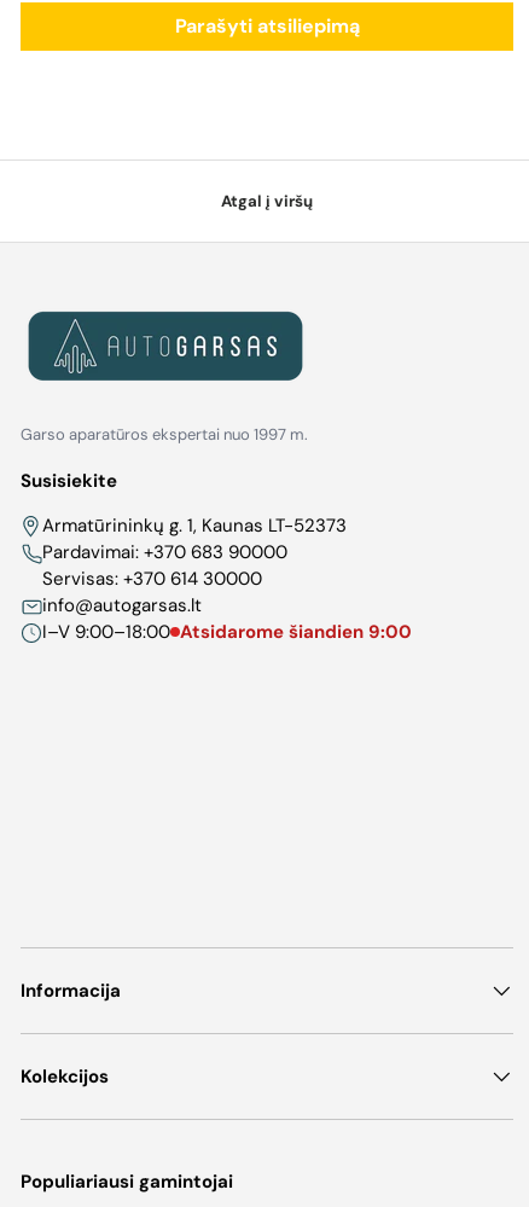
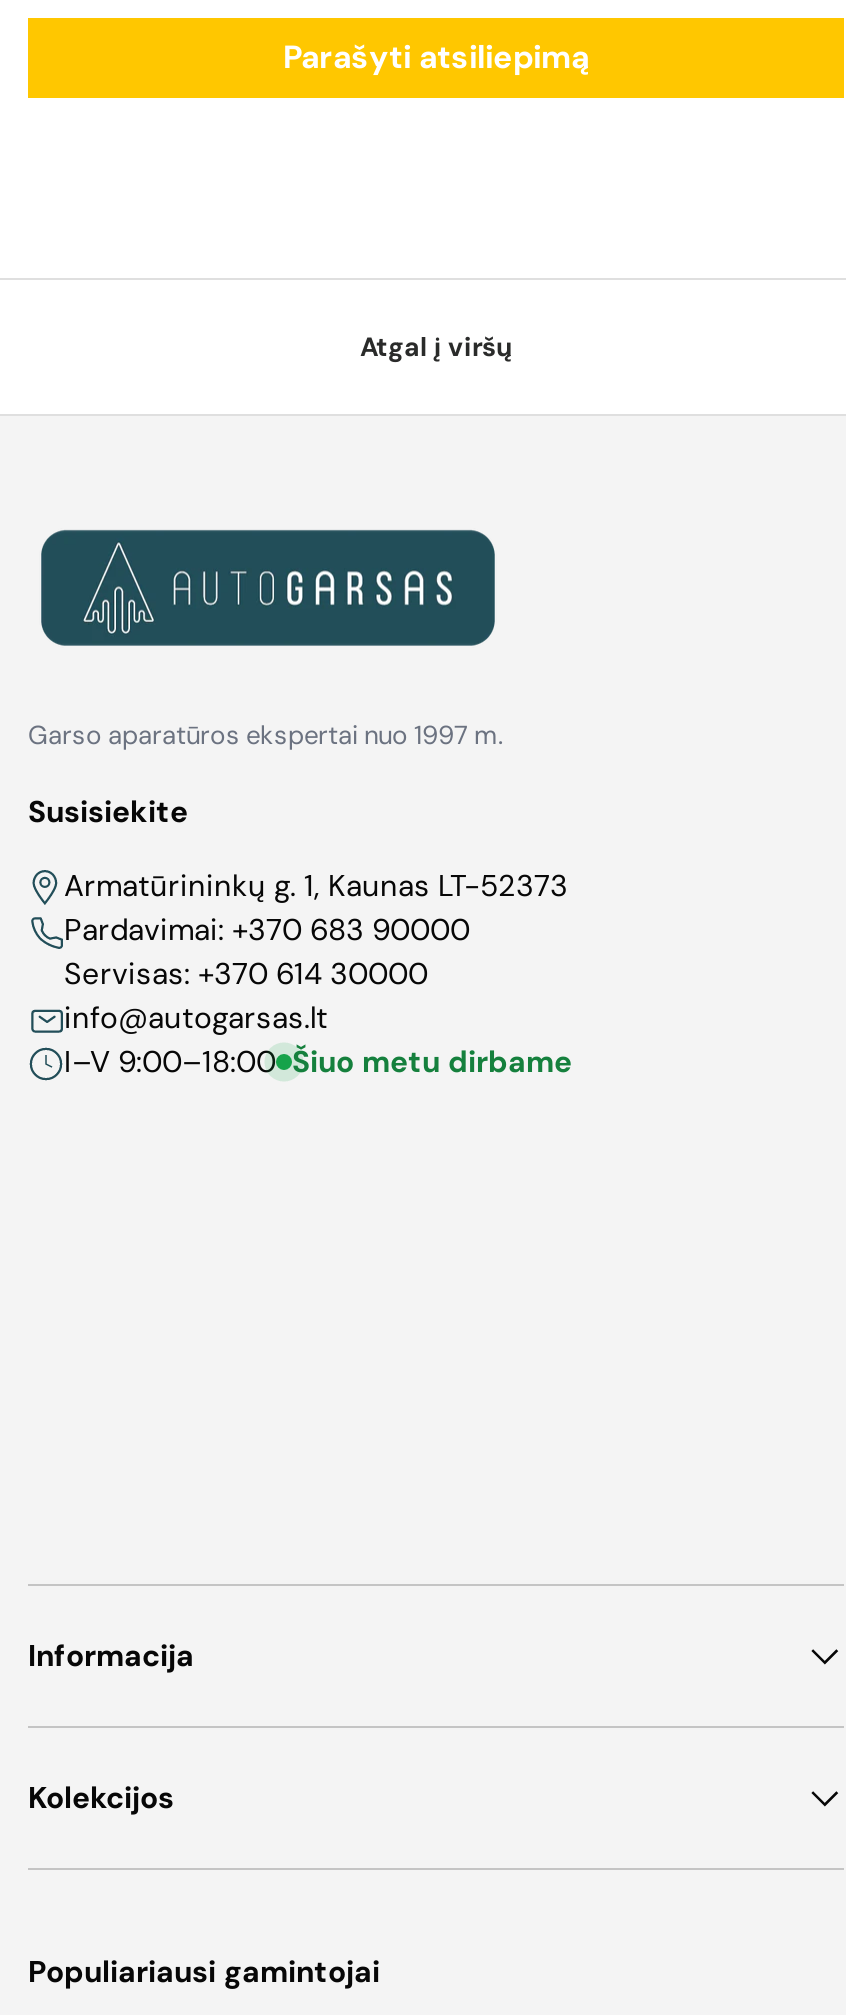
[42,620,412,644] I–V 9:00–18:00 Atsidarome šiandien 9:00 -> [64,1042,572,1082] I–V 9:00–18:00 Šiuo metu dirbame

